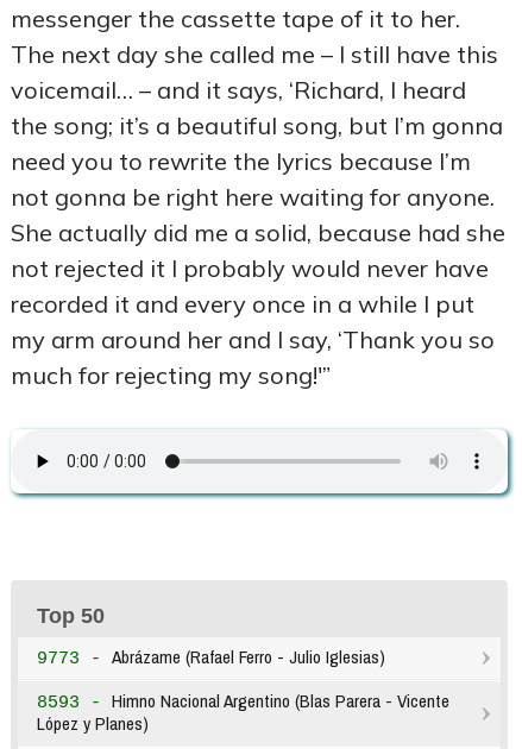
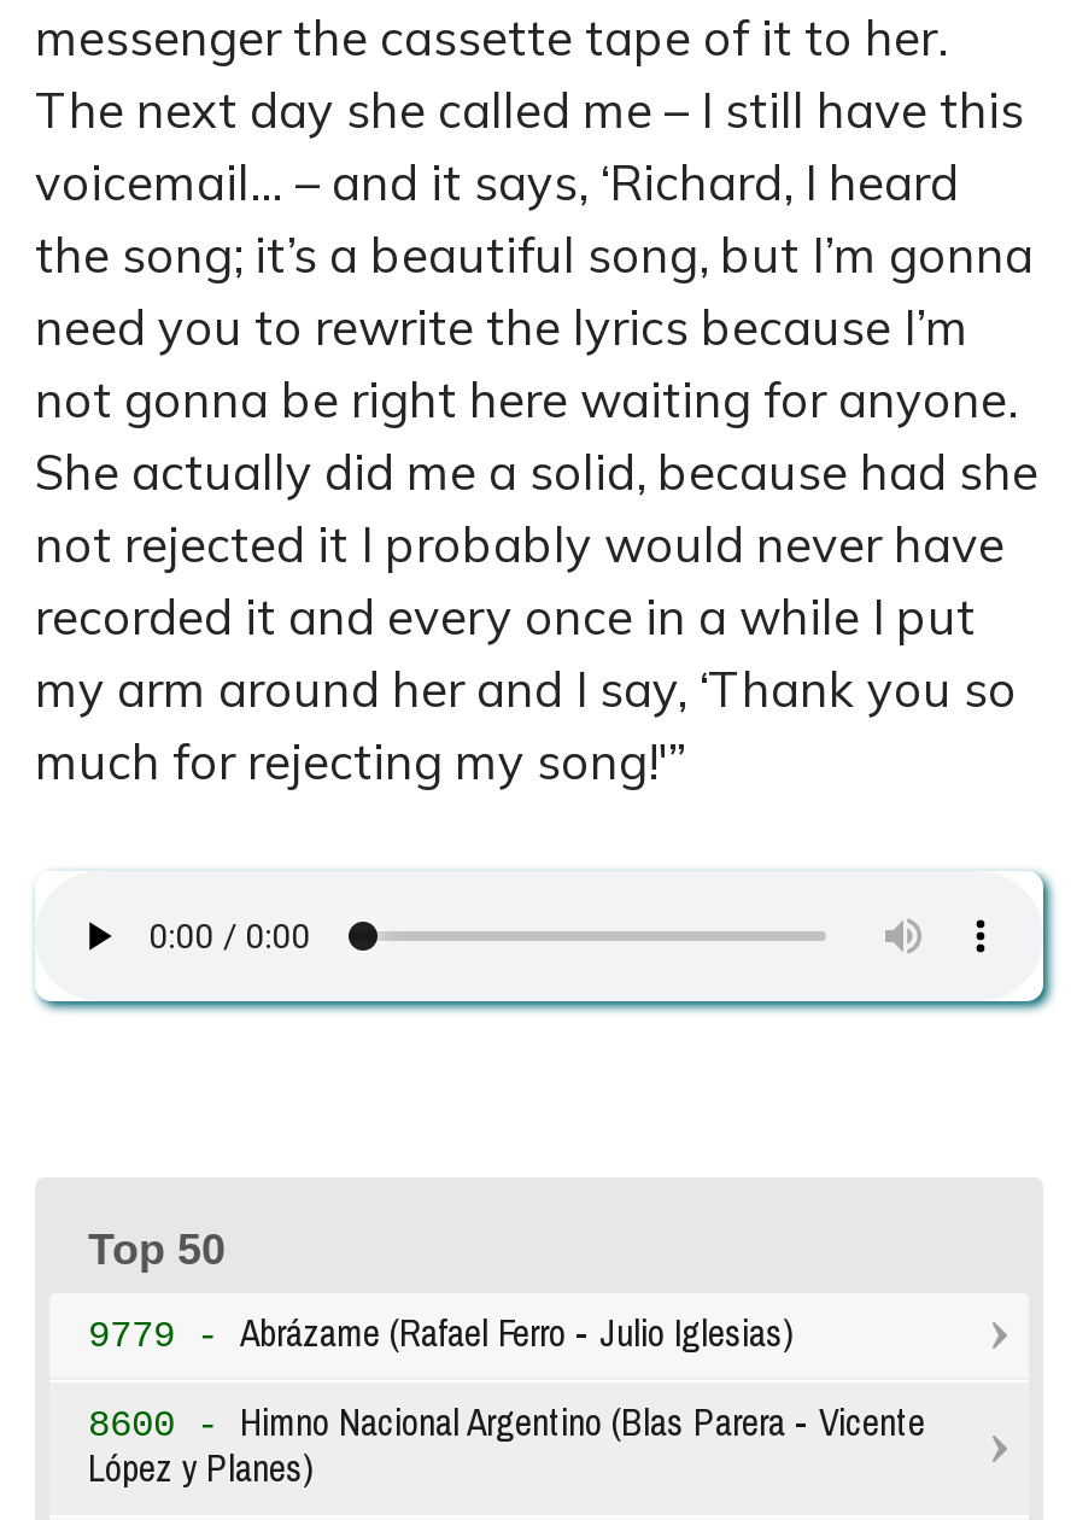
[37,644,385,669] 9773 - Abrázame (Rafael Ferro - Julio Iglesias) -> [88,1308,795,1358] 9779 - Abrázame (Rafael Ferro - Julio Iglesias)
[37,688,449,713] 8593 - Himno Nacional Argentino (Blas Parera - Vicente -> [88,1397,925,1448] 8600 - Himno Nacional Argentino (Blas Parera - Vicente

